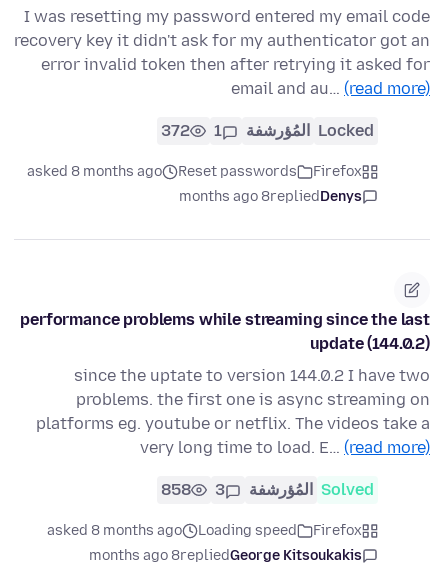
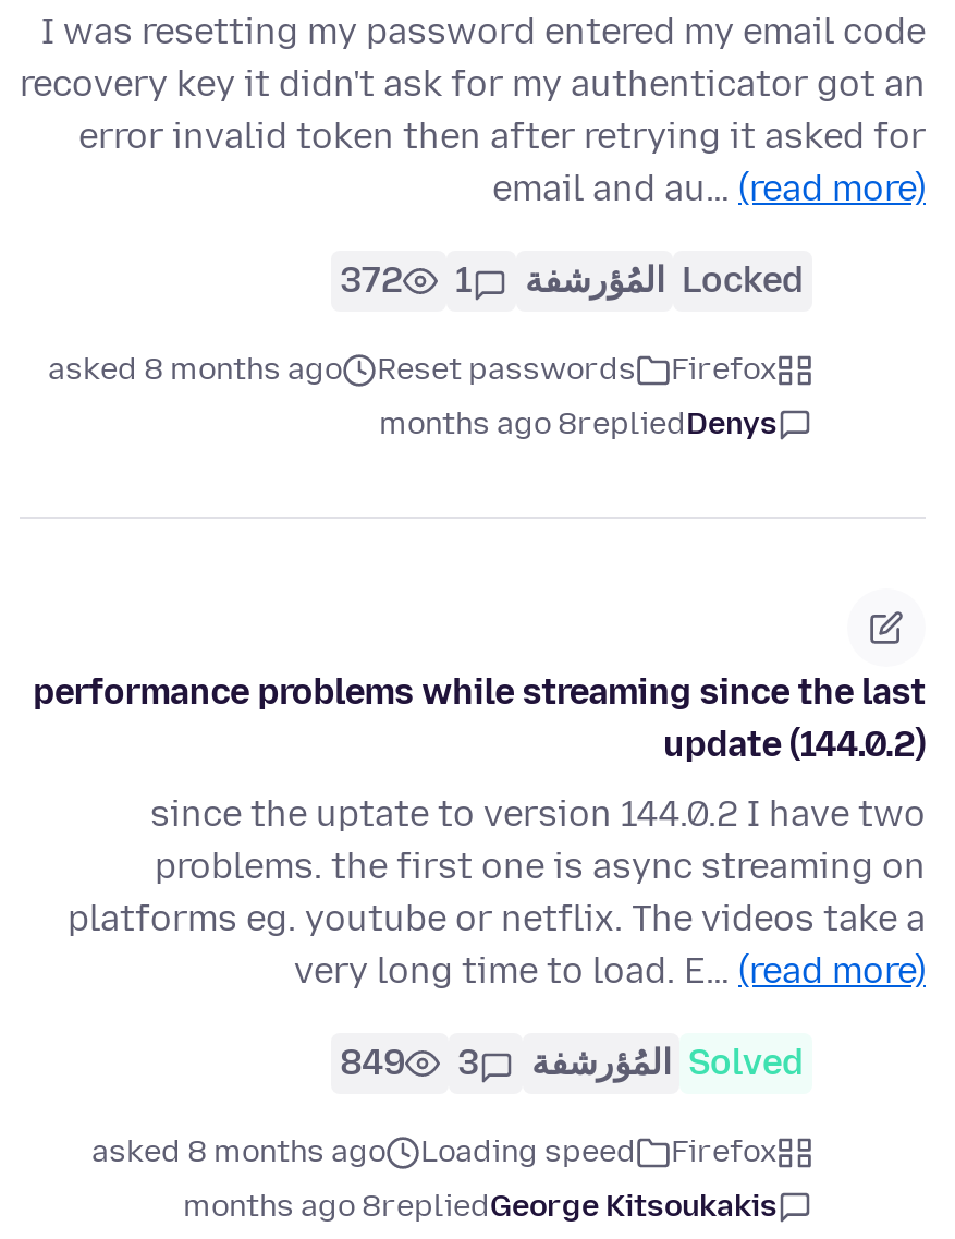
[161,480,374,499] Solved المُؤرشفة 3 858 -> [340,1043,804,1084] Solved المُؤرشفة 3 849

